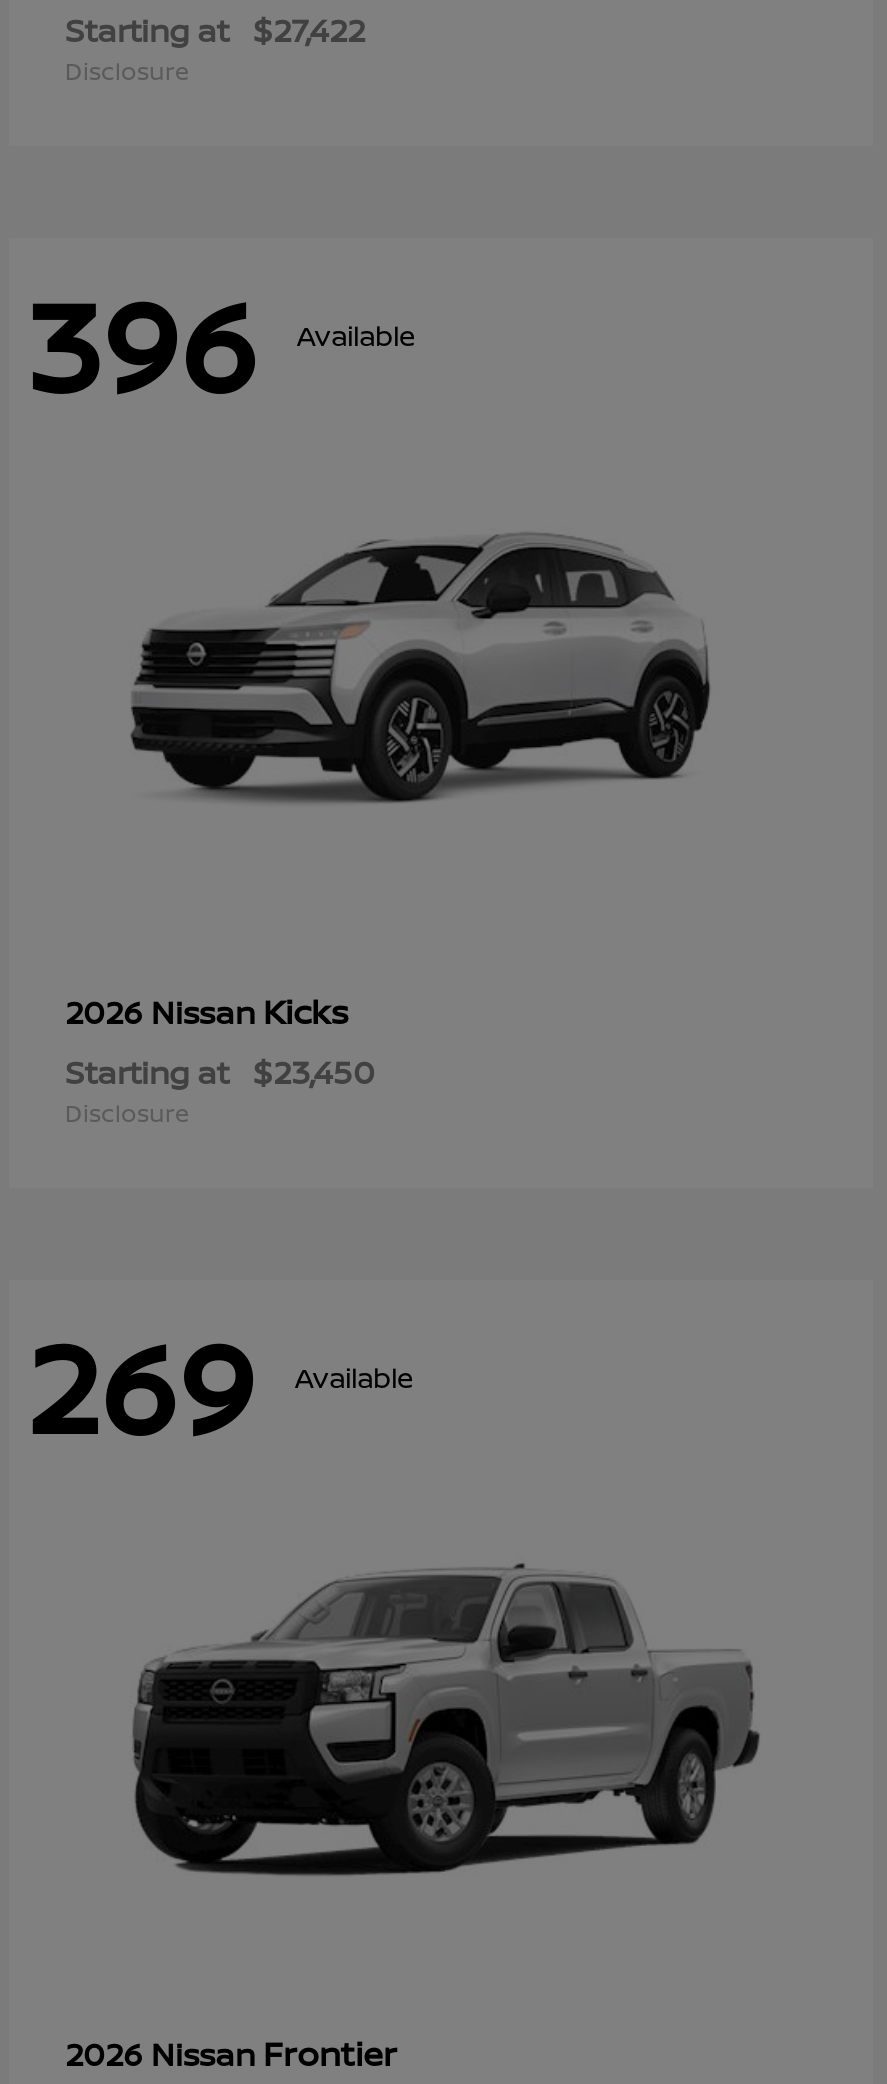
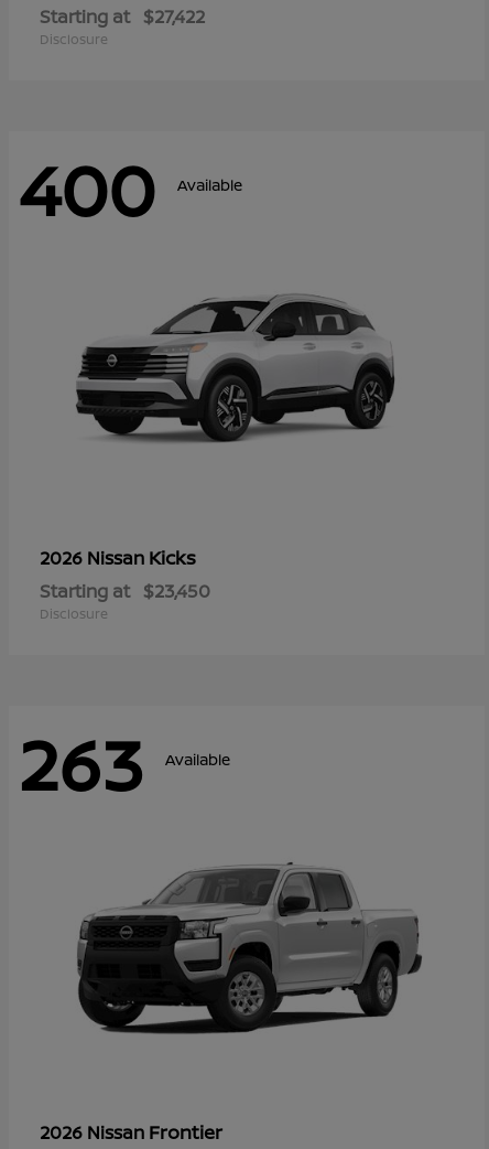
[25,256,415,430] 396 Available -> [18,141,242,237] 400 Available
[25,1297,413,1471] 269 Available -> [18,715,230,811] 263 Available

